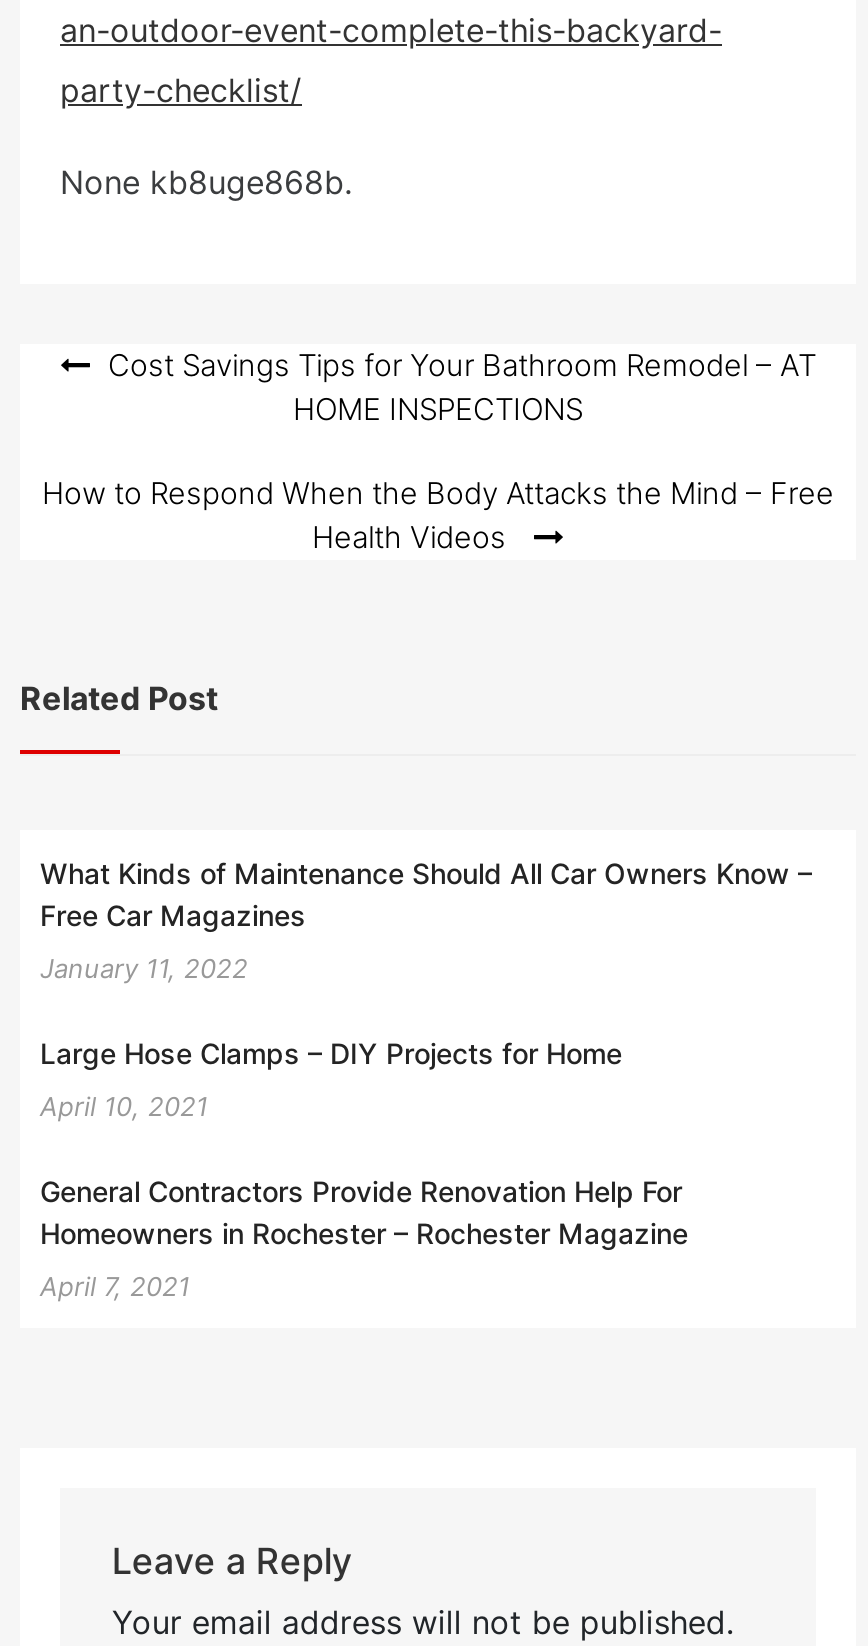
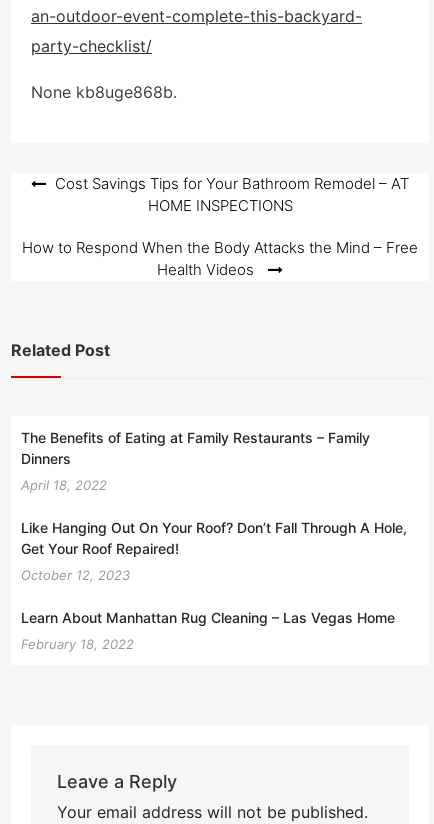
[40,856,812,932] What Kinds of Maintenance Should All Car Owners Know – | Free Car Magazines -> [21,429,370,467] The Benefits of Eating at Family Restaurants – Family | Dinners
[40,952,248,984] January 11, 2022 -> [21,477,107,493] April 18, 2022
[40,1036,622,1070] Large Hose Clamps – DIY Projects for Home -> [21,519,407,557] Like Hanging Out On Your Roof? Don’t Fall Through A Hole, | Get Your Roof Repaired!
[40,1090,208,1122] April 10, 2021 -> [21,567,130,583] October 12, 2023
[40,1174,688,1250] General Contractors Provide Renovation Help For | Homeowners in Rochester – Rochester Magazine -> [21,609,395,626] Learn About Manhattan Rug Cleaning – Las Vegas Home
[40,1270,190,1302] April 7, 2021 -> [21,636,134,652] February 18, 2022

